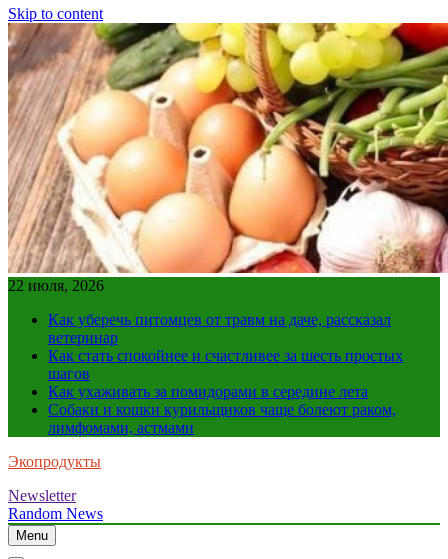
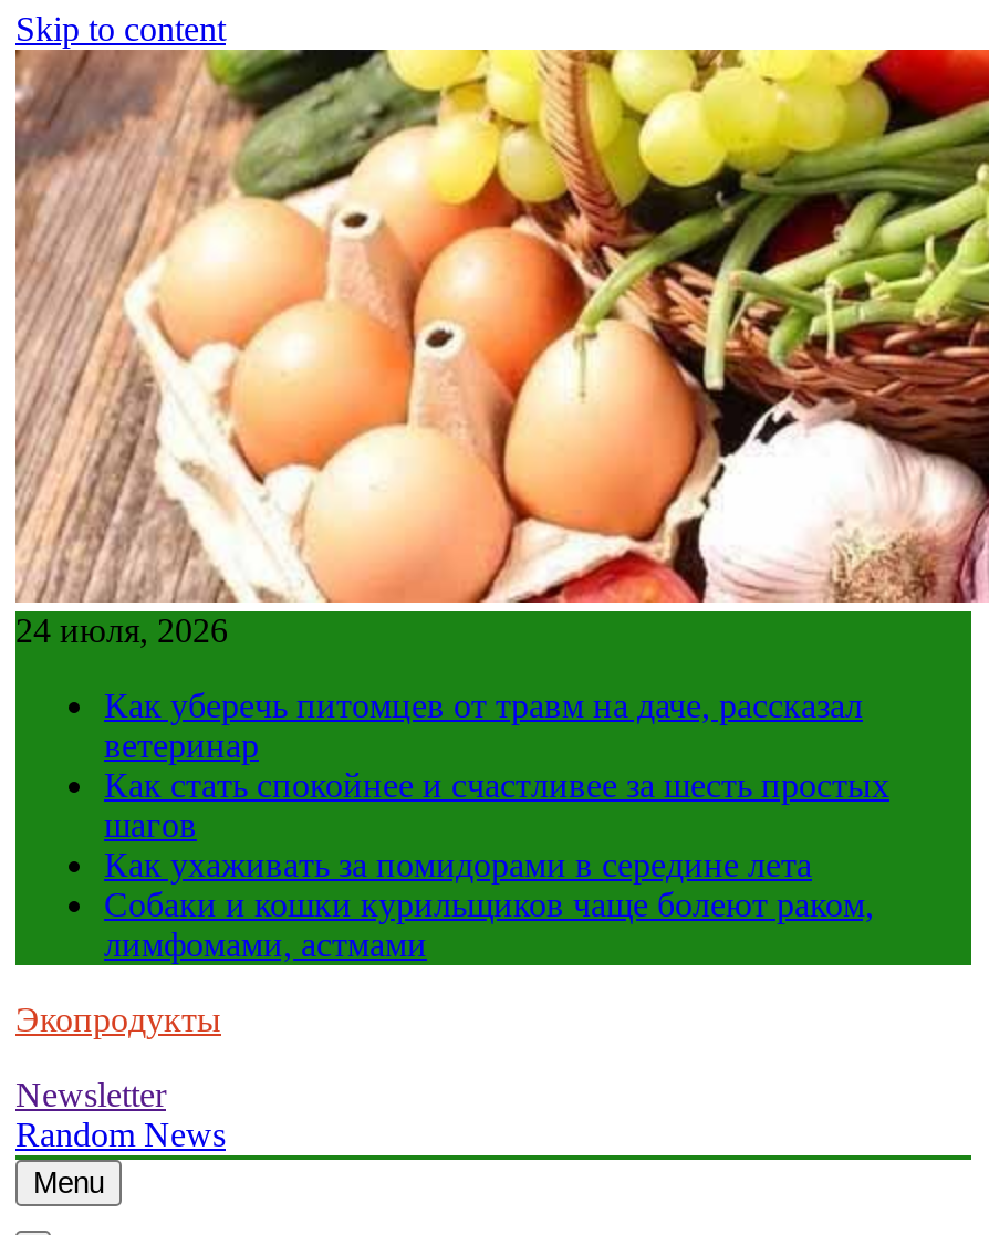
[8,277,104,294] 22 июля, 2026 -> [15,611,228,649] 24 июля, 2026

